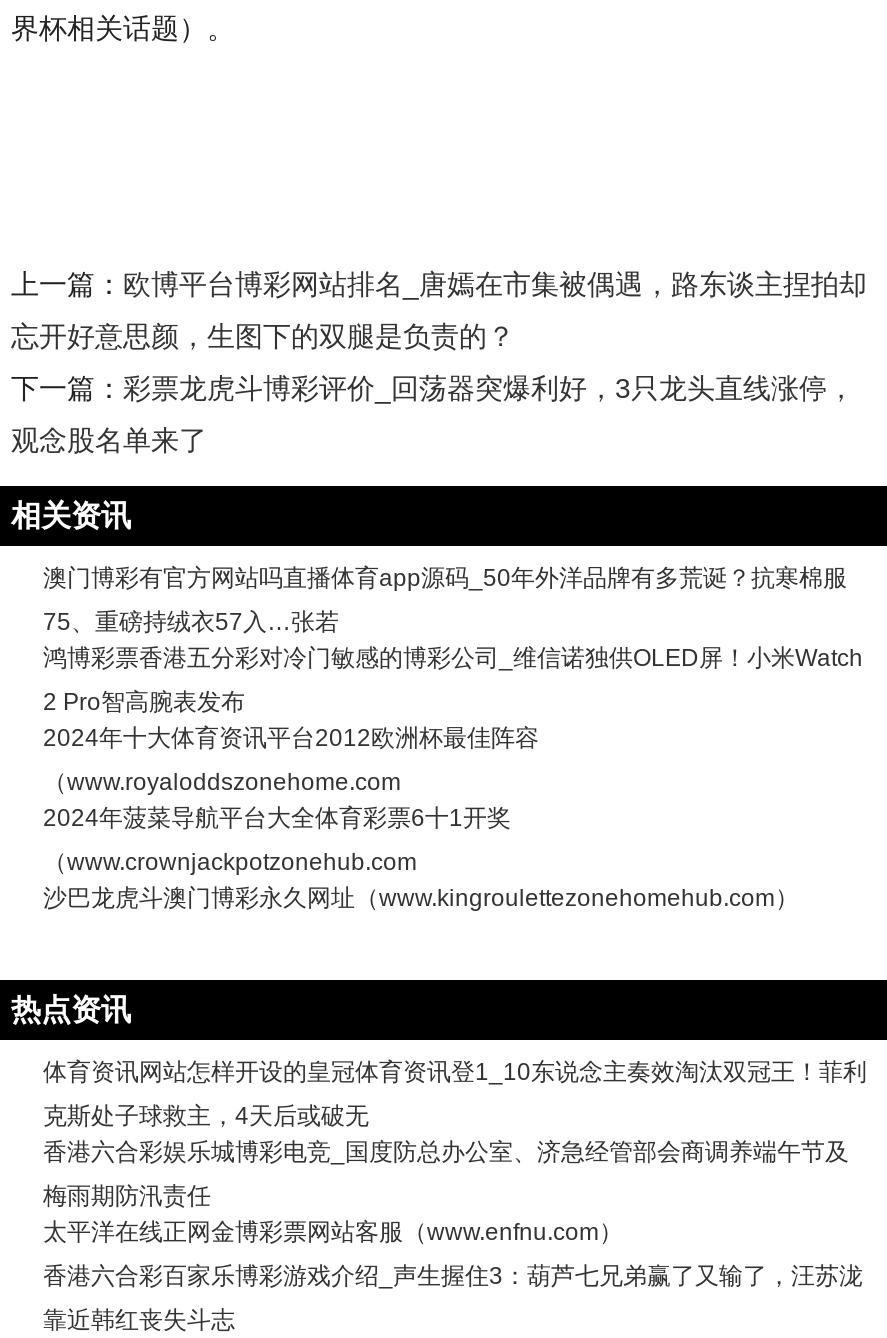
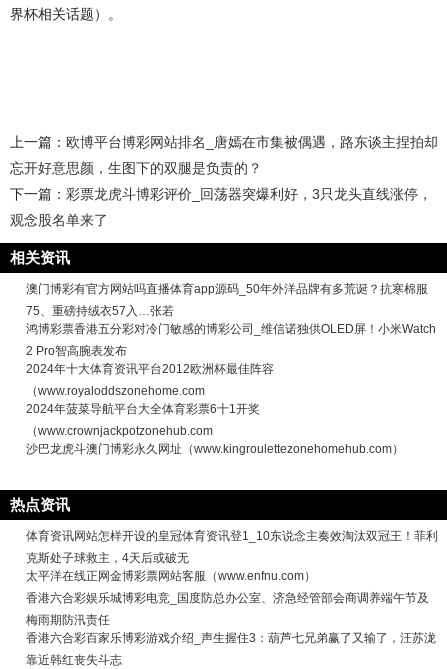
moved [43,1138,849,1210] -> [26,591,429,627]: 香港六合彩娱乐城博彩电竞_国度防总办公室、济急经管部会商调养端午节及 | 梅雨期防汛责任
moved [43,1218,623,1246] -> [26,569,316,583]: 太平洋在线正网金博彩票网站客服（www.enfnu.com）

